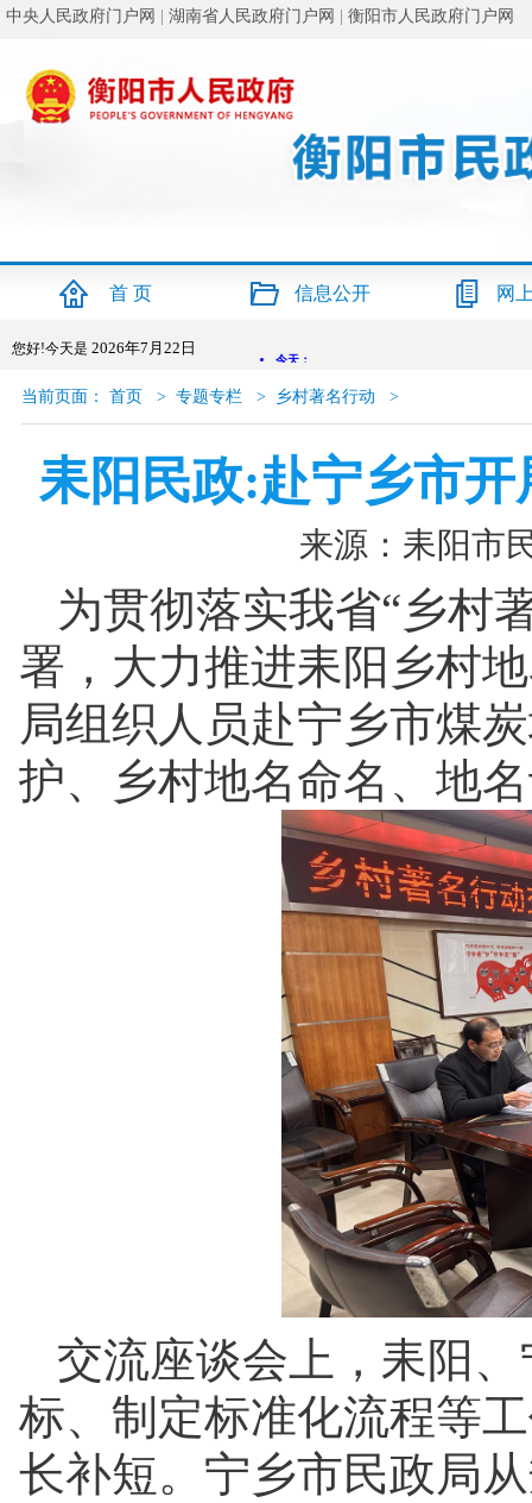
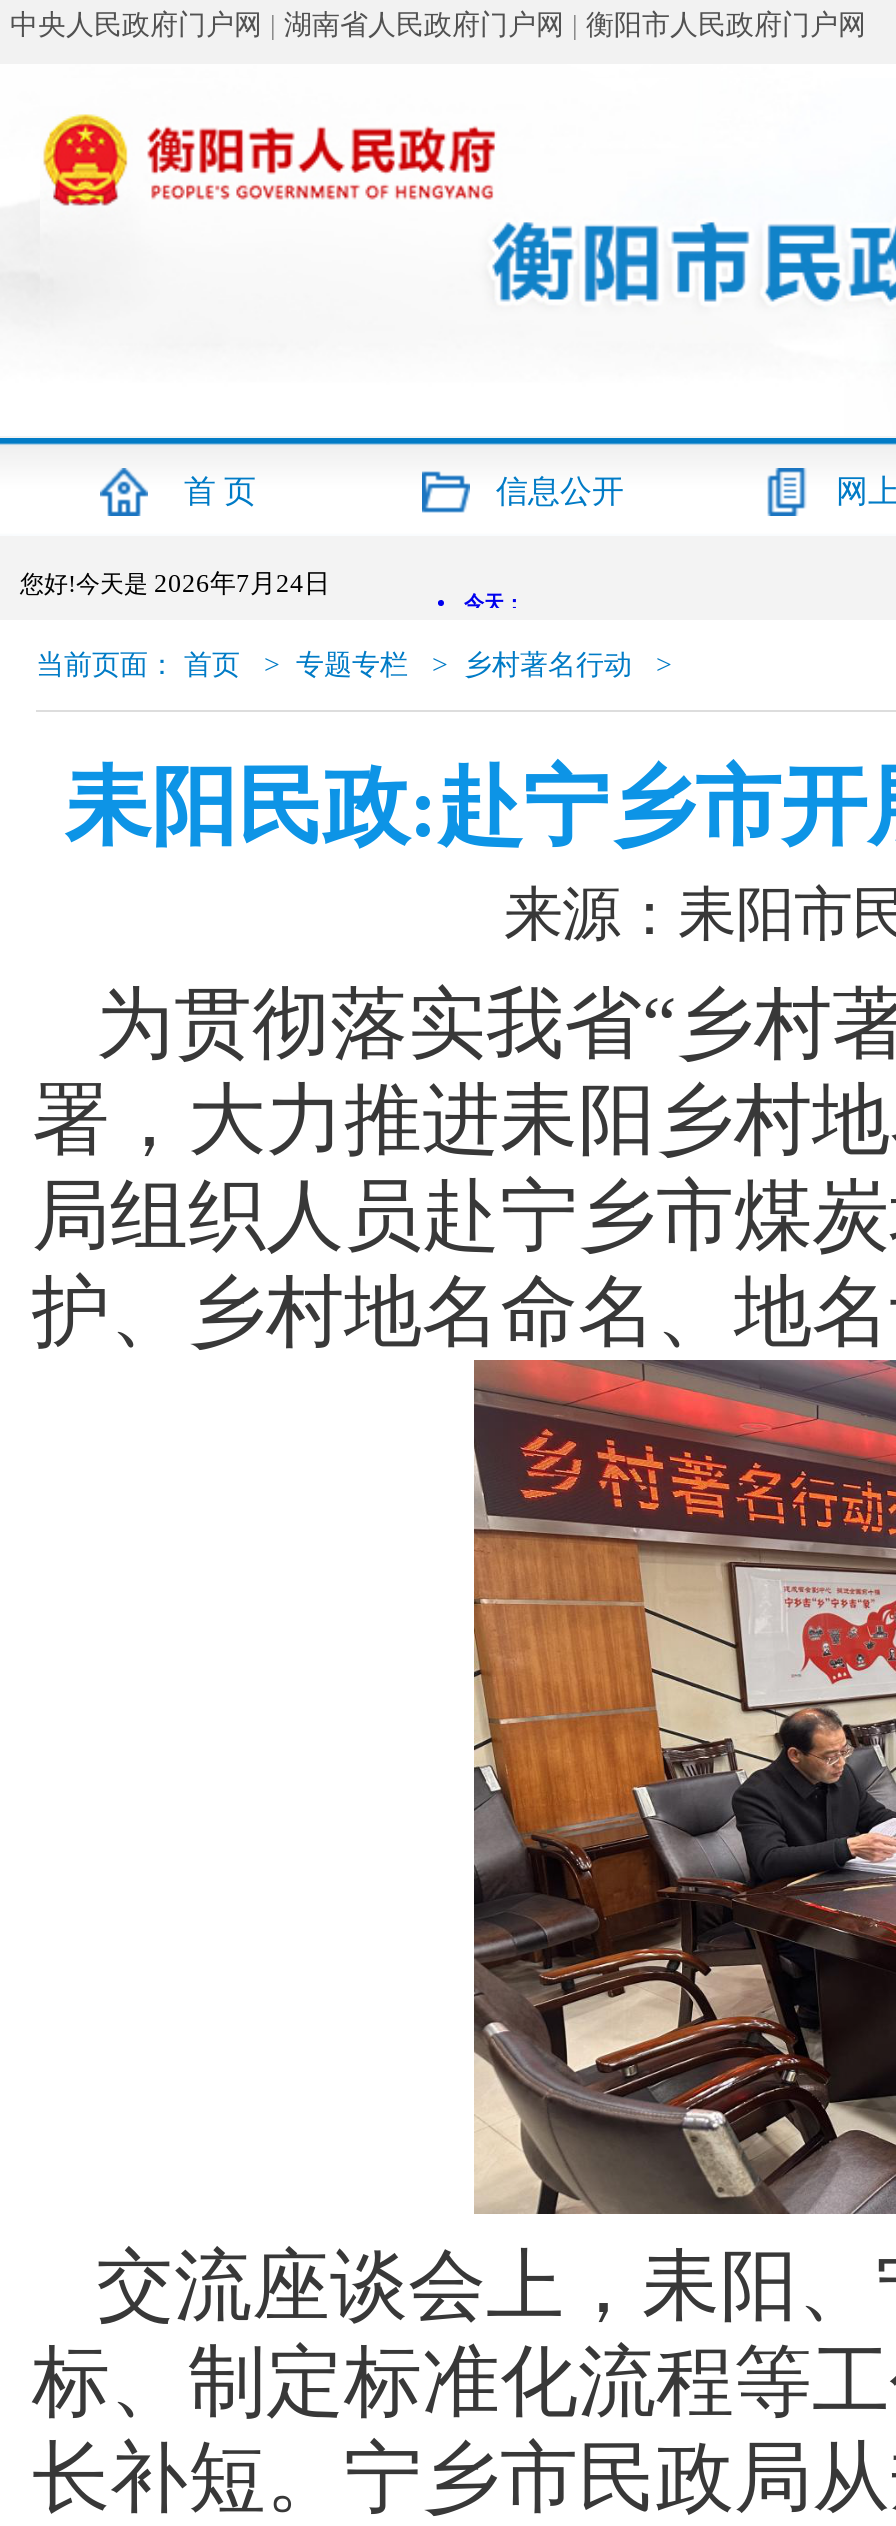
[12,339,196,357] 您好!今天是 2026年7月22日 -> [20,568,330,598] 您好!今天是 2026年7月24日

